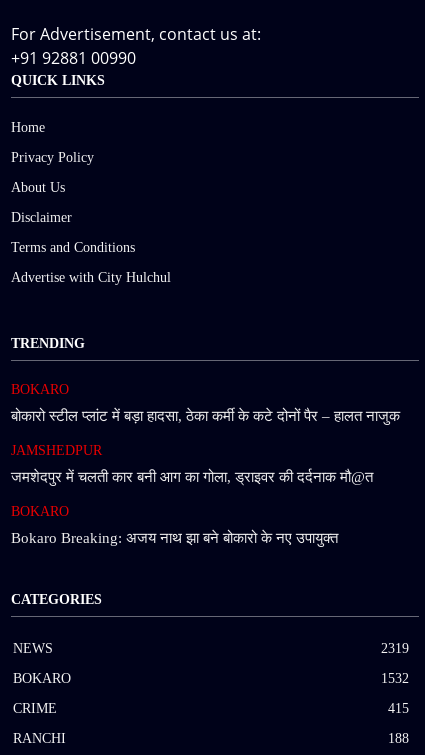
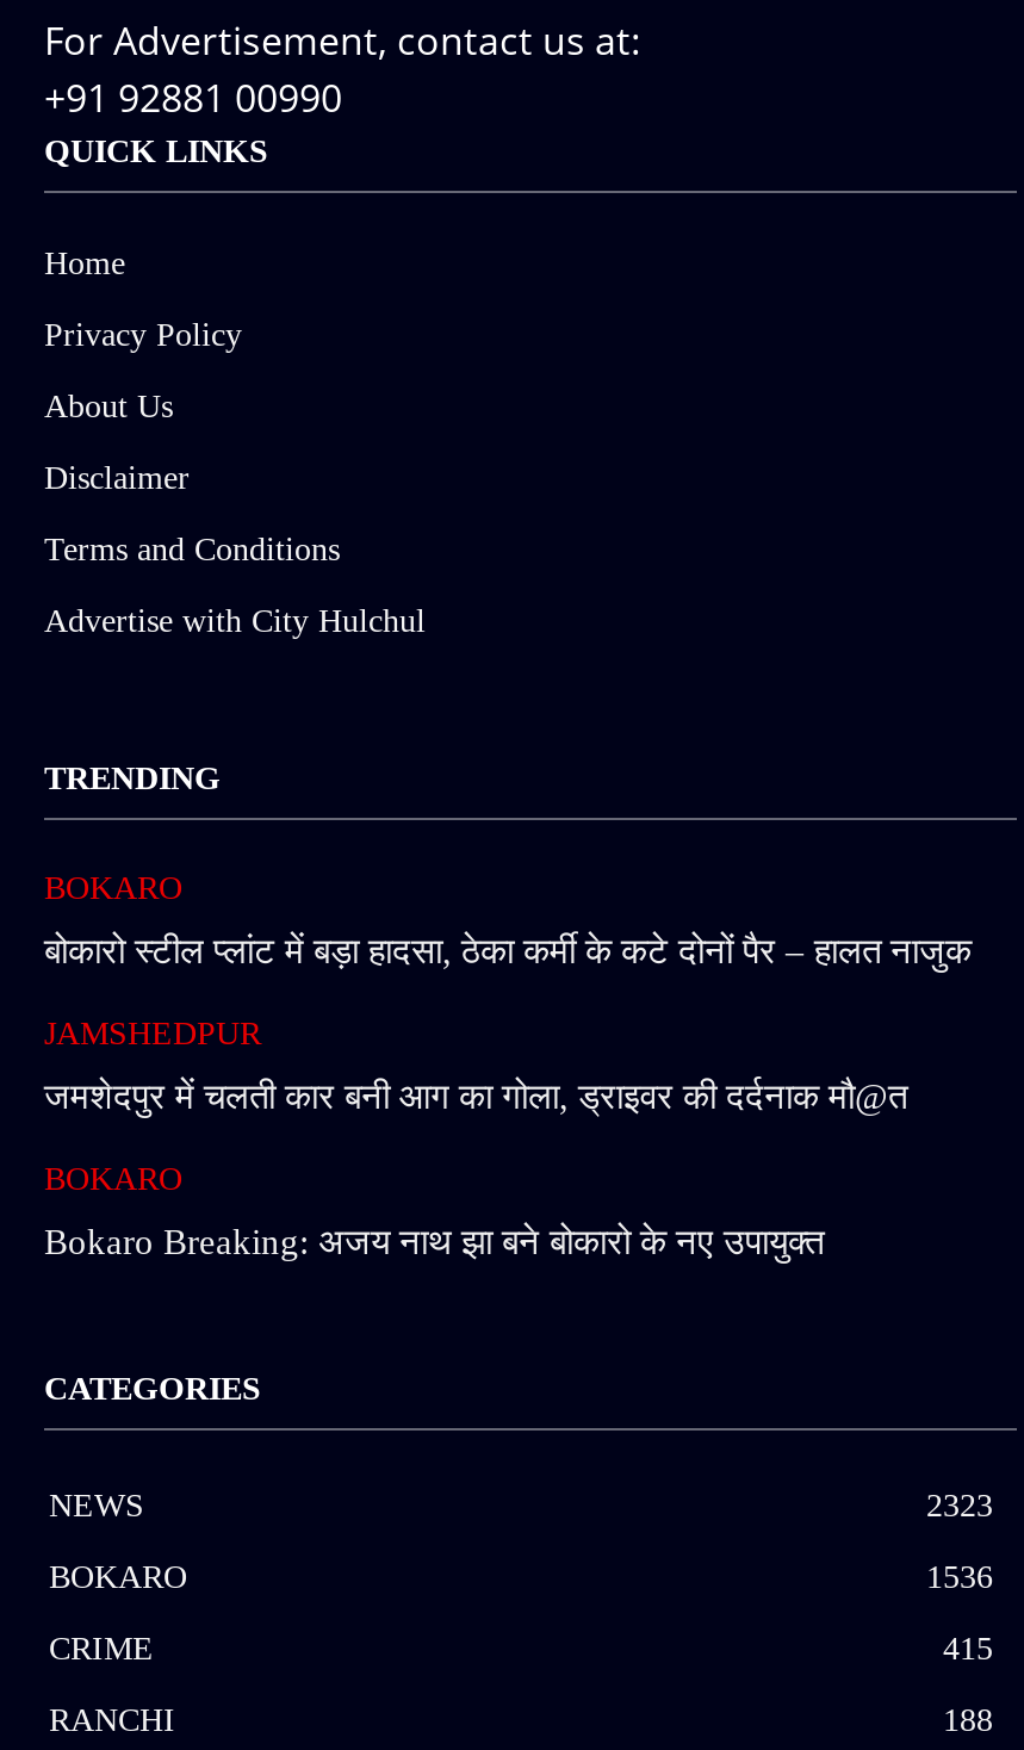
[381,641,409,656] 2319 -> [926,1487,993,1523] 2323
[381,671,409,686] 1532 -> [926,1558,993,1594] 1536

